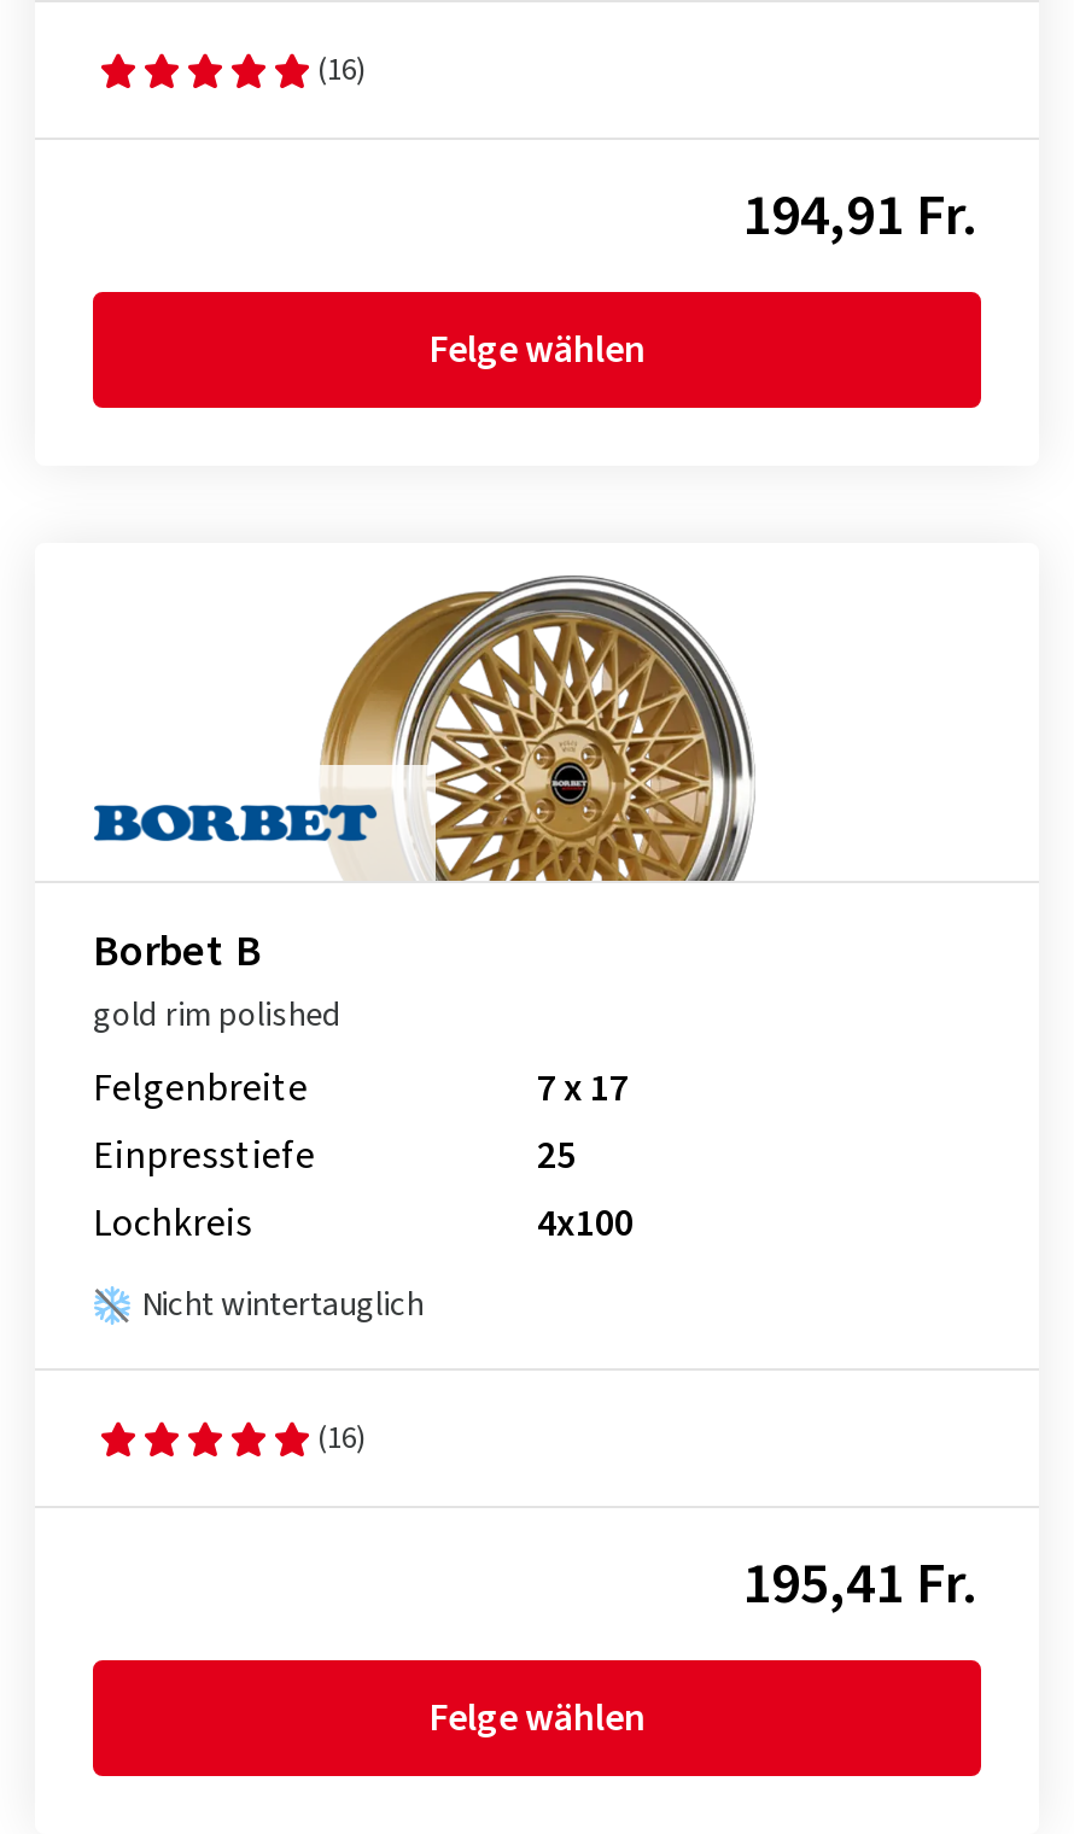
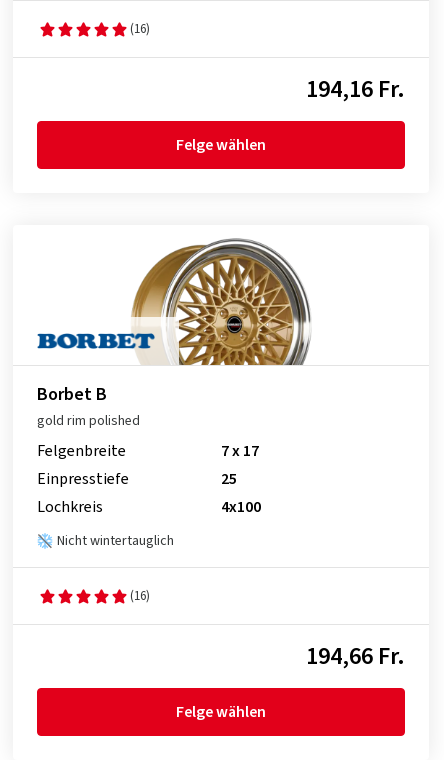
[742,174,981,258] 194,91 Fr. -> [306,72,405,107] 194,16 Fr.
[742,1542,981,1626] 195,41 Fr. -> [306,639,405,674] 194,66 Fr.

